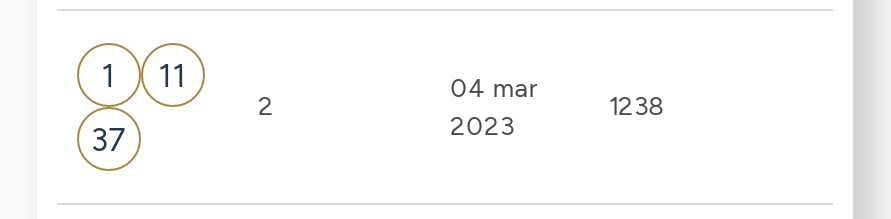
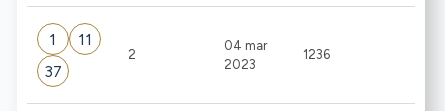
[609,90,665,120] 1238 -> [303,46,330,61] 1236

